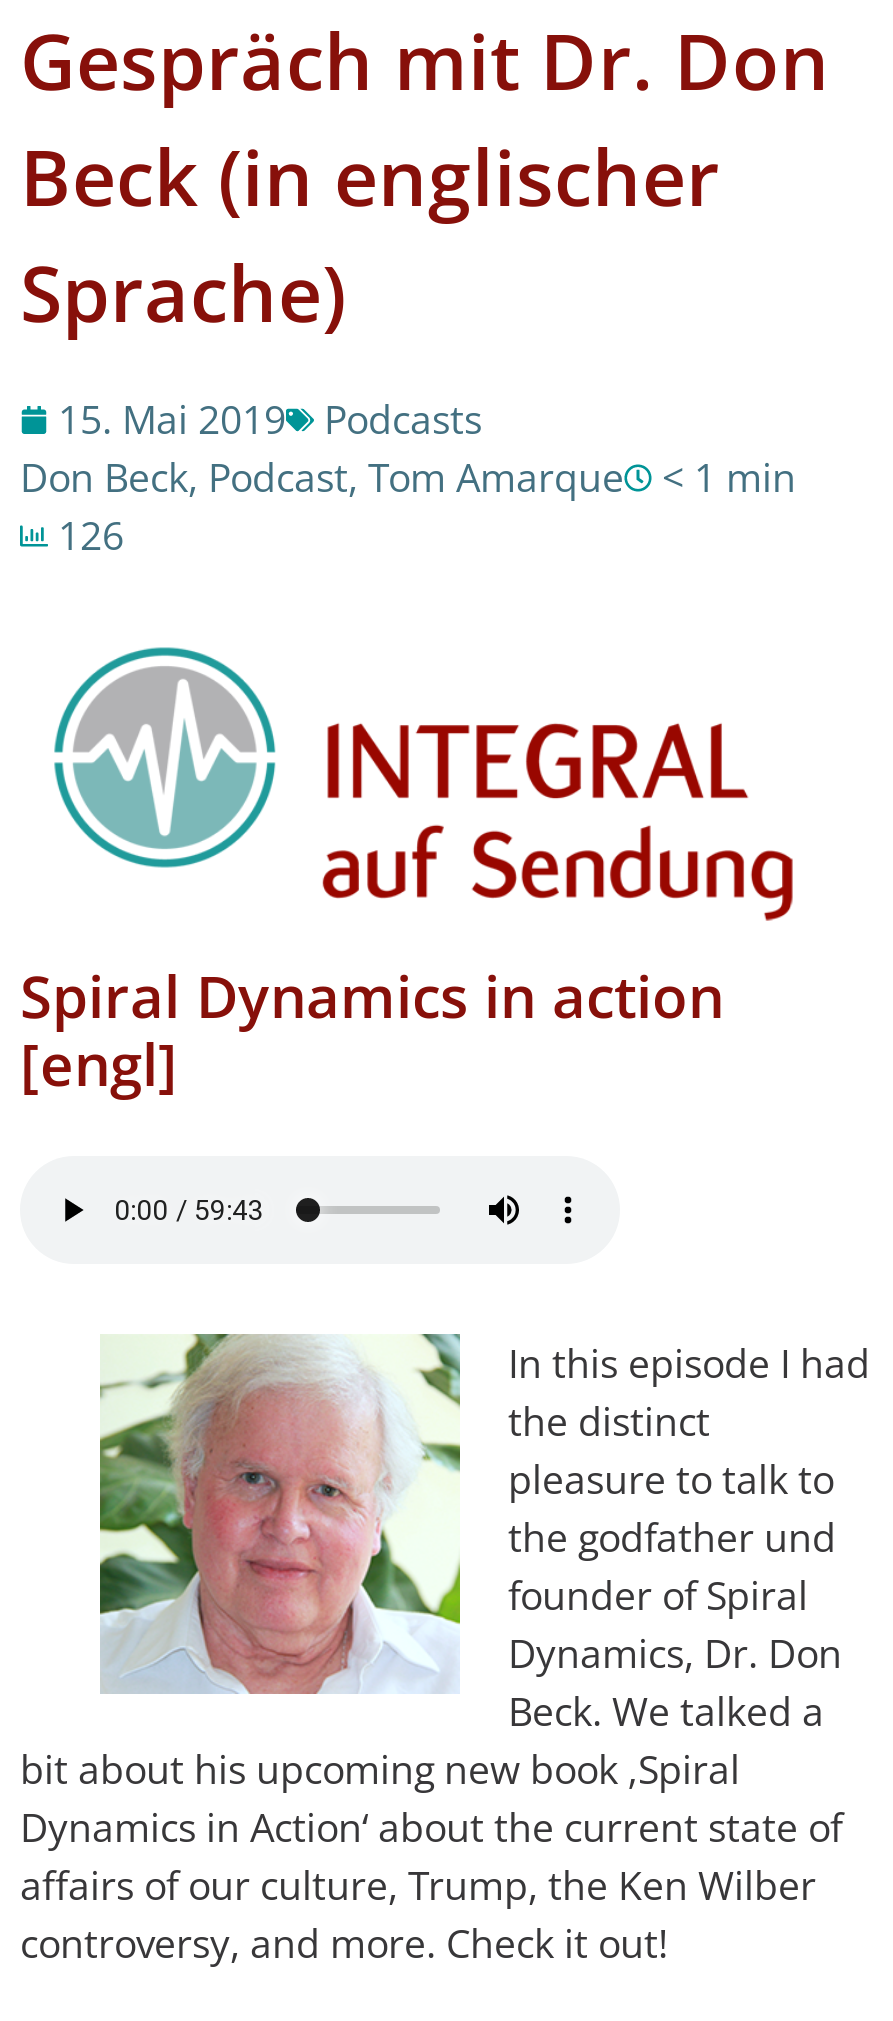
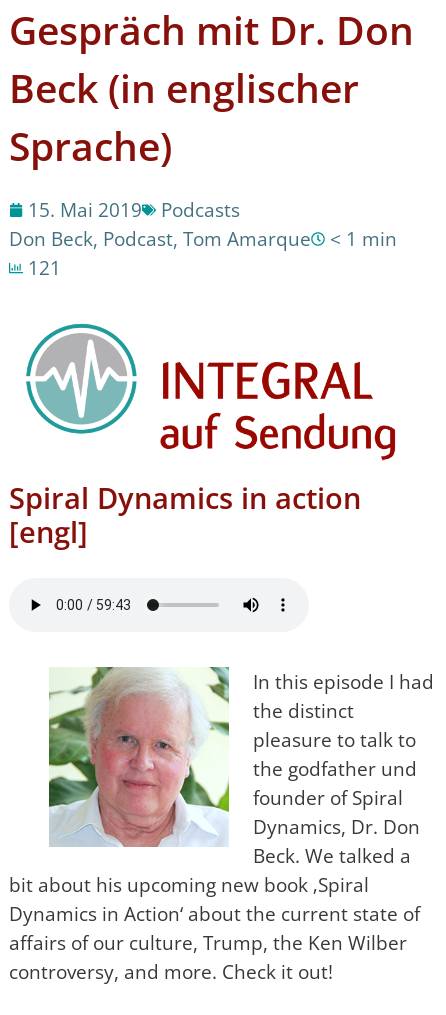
[58,509,124,563] 126 -> [28,254,61,281] 121

